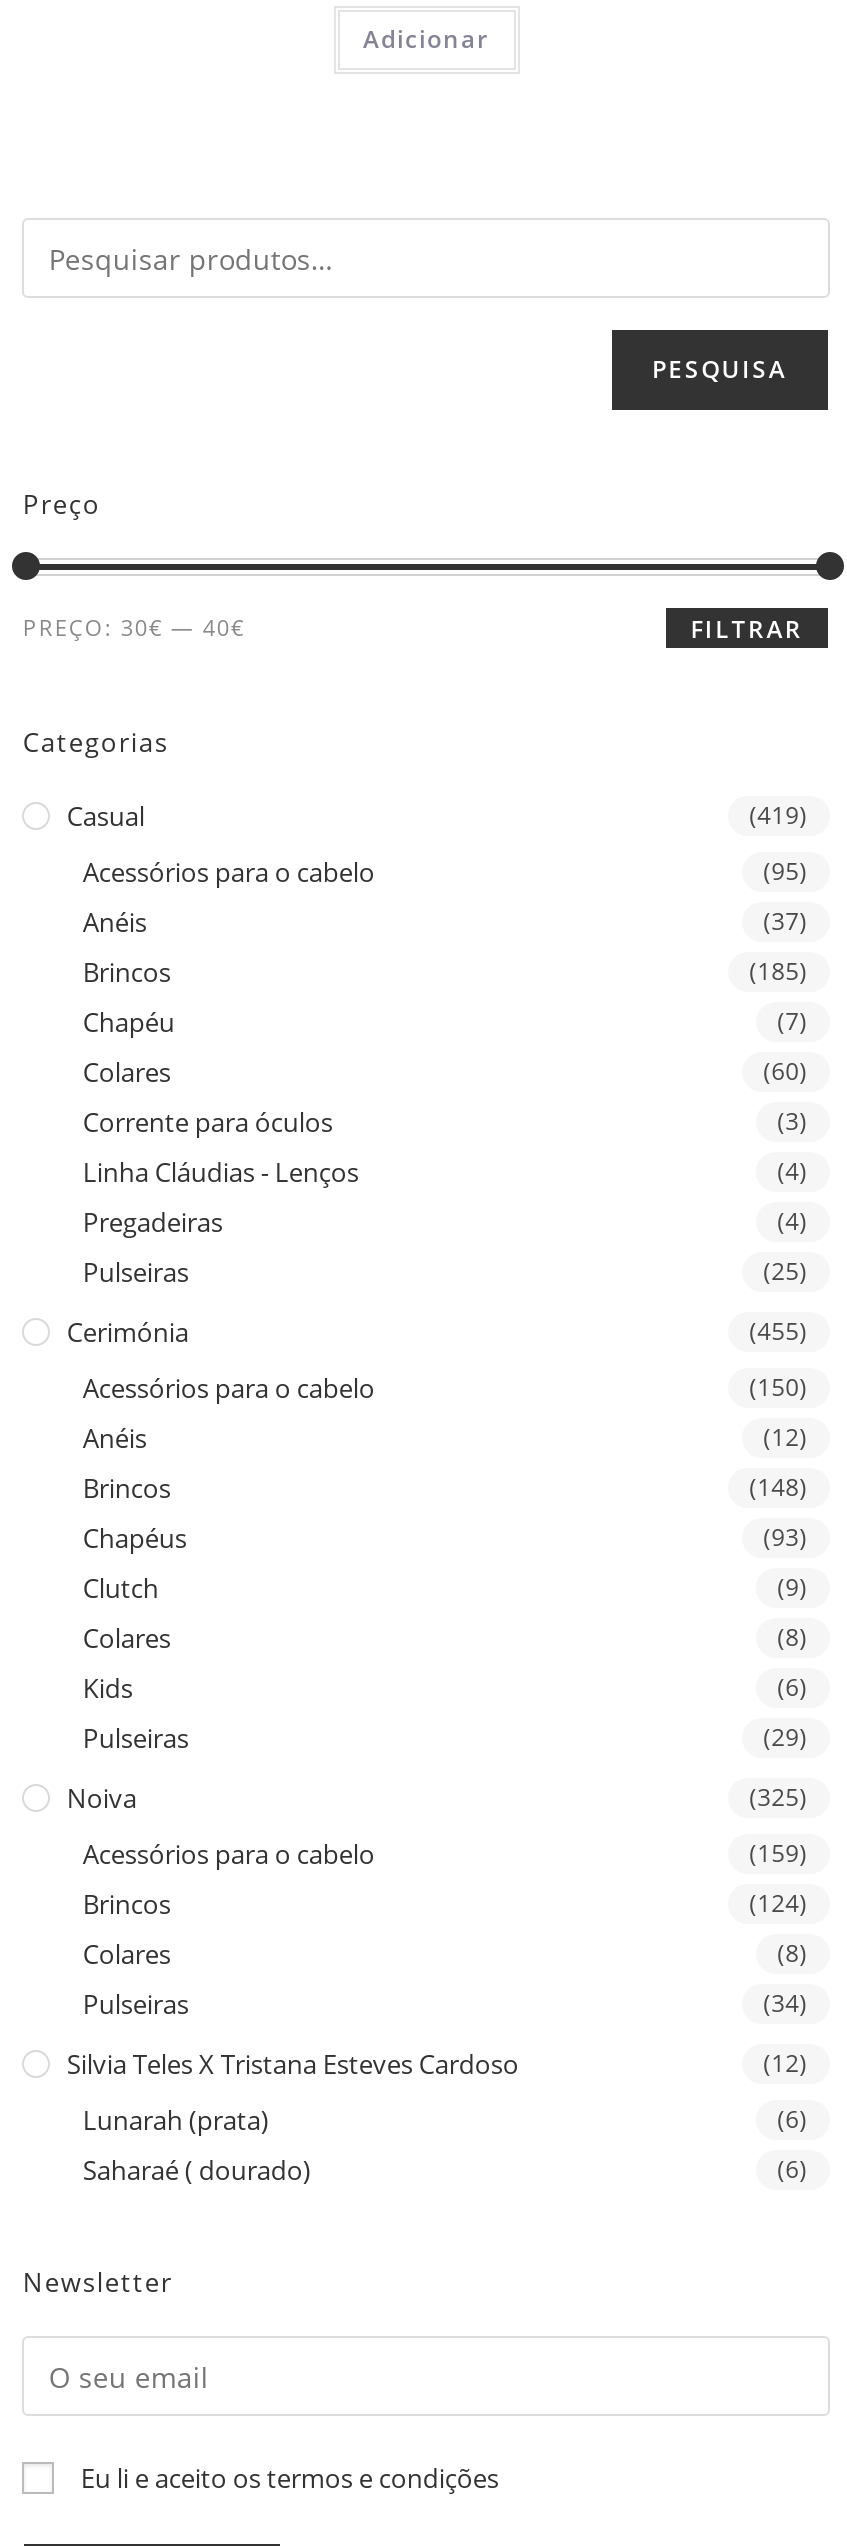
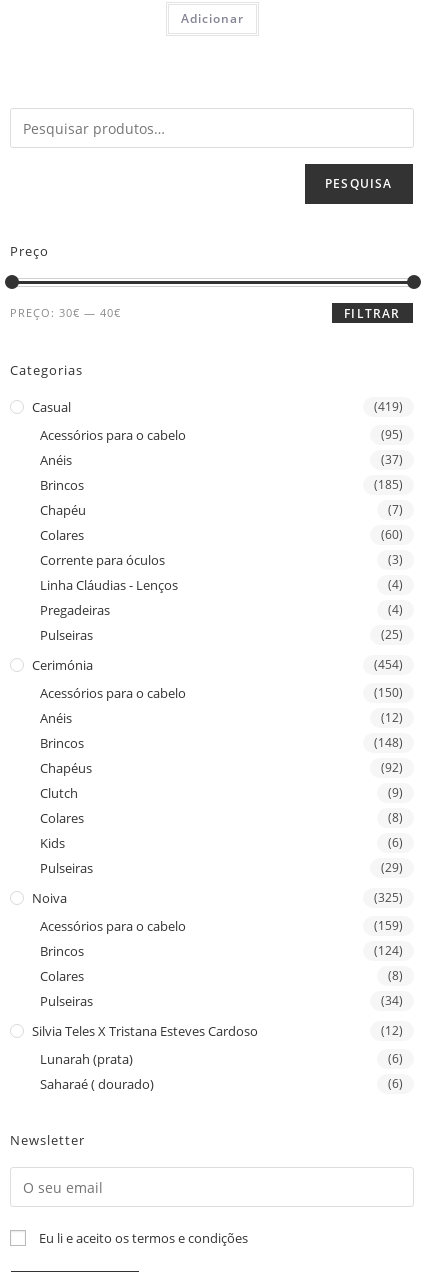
[749,1315,807,1349] (455) -> [374,656,403,673] (454)
[763,1521,807,1555] (93) -> [381,759,403,776] (92)

